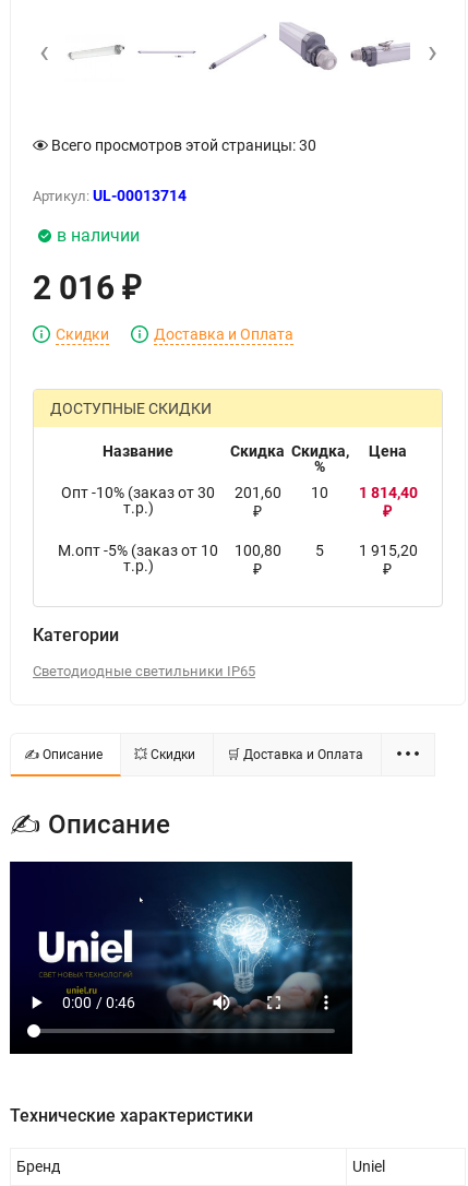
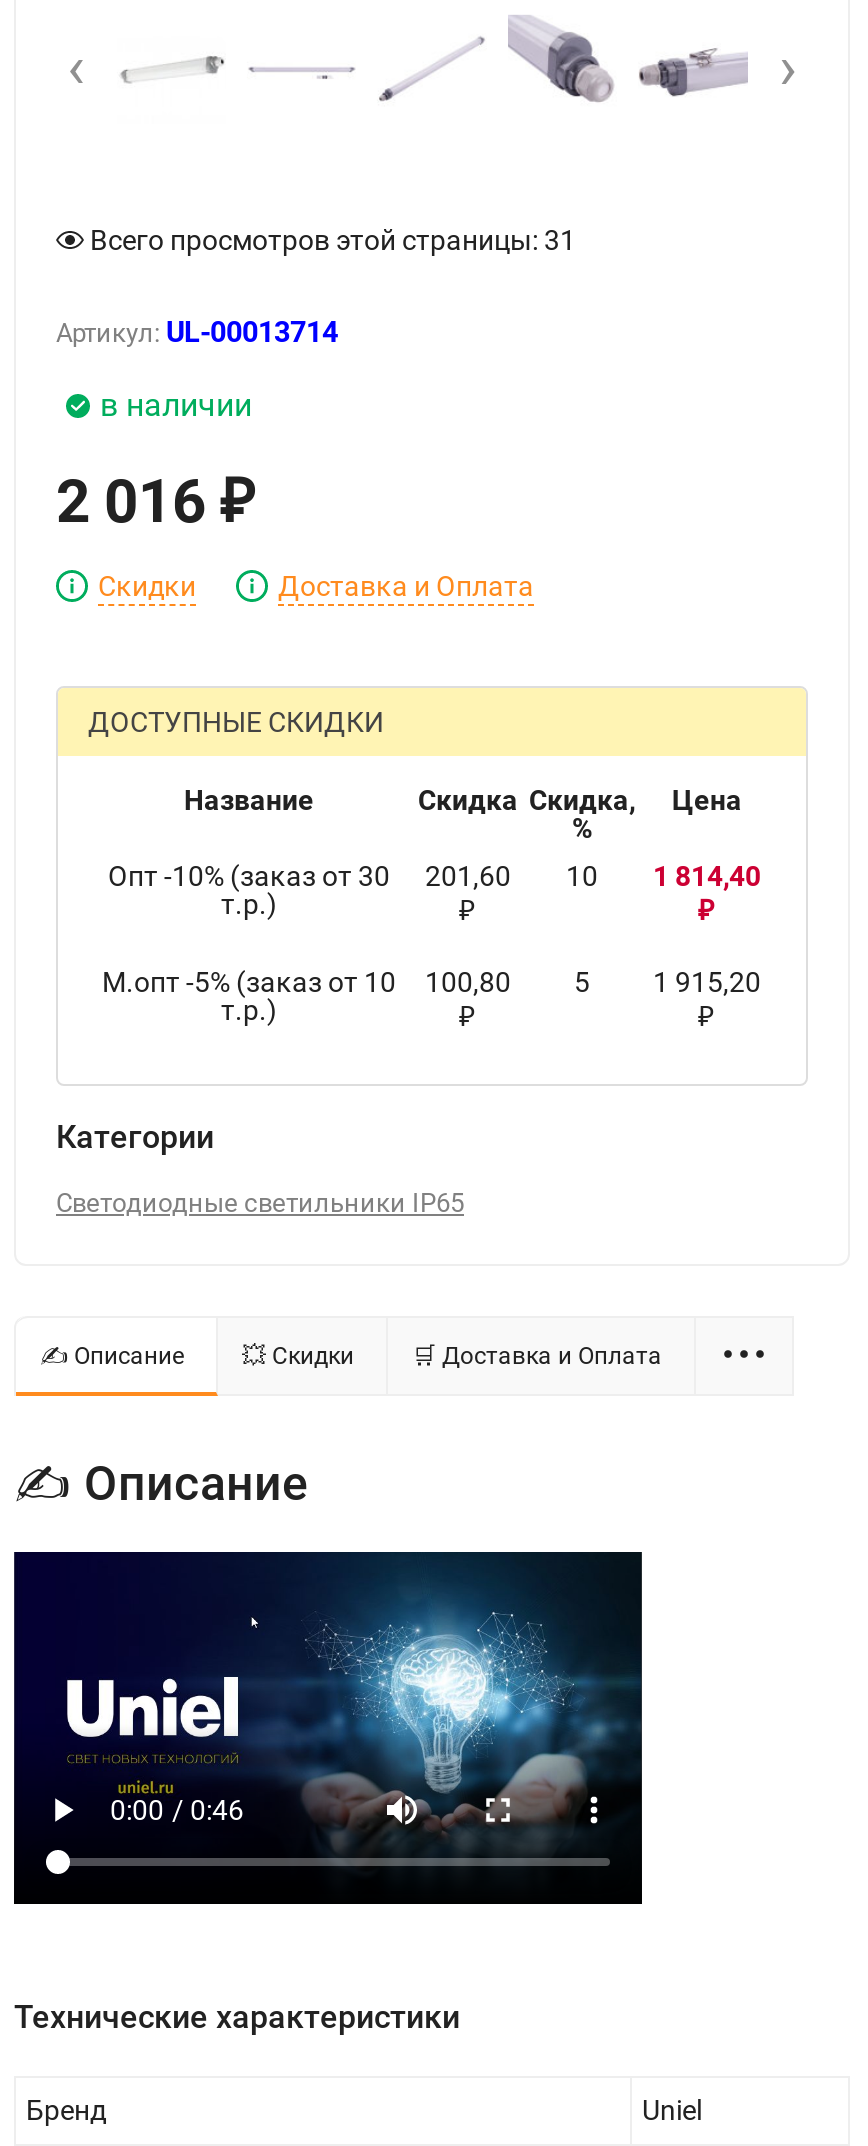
[48,137,316,154] Всего просмотров этой страницы: 30 -> [84,224,576,256] Всего просмотров этой страницы: 31

